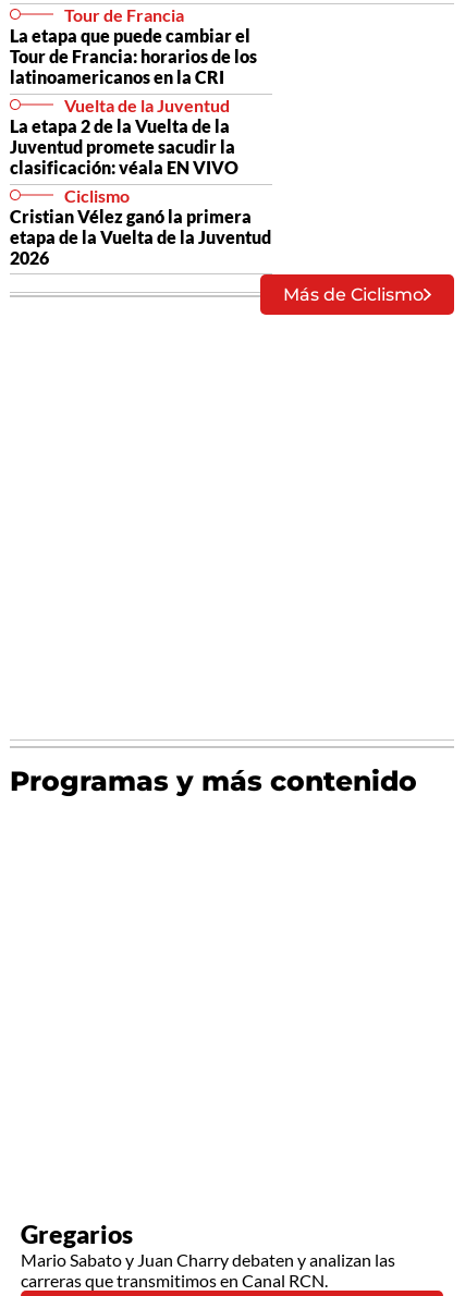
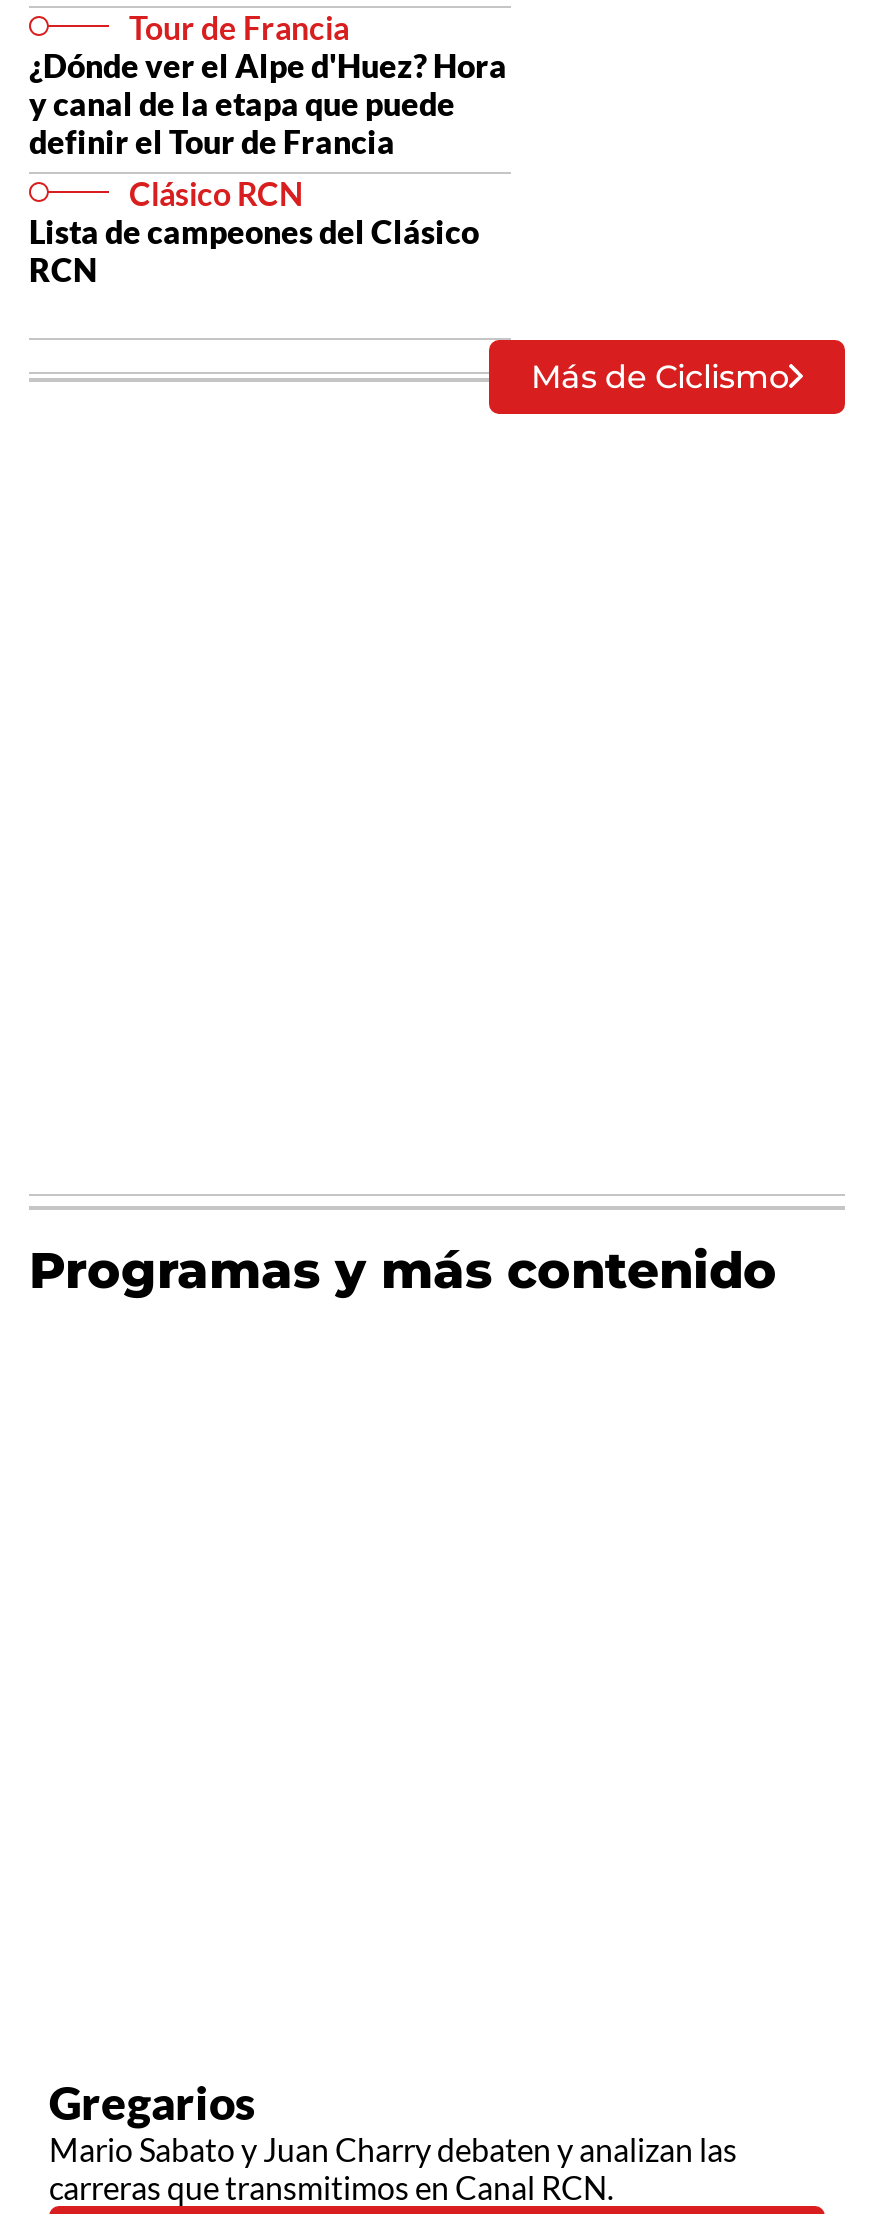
[10,25,271,267] La etapa que puede cambiar el | Tour de Francia: horarios de los | latinoamericanos en la CRI | Vuelta de la Juventud | La etapa 2 de la Vuelta de la | Juventud promete sacudir la | clasificación: véala EN VIVO | Ciclismo | Cristian Vélez ganó la primera | etapa de la Vuelta de la Juventud | 2026 -> [29,46,507,288] ¿Dónde ver el Alpe d'Huez? Hora | y canal de la etapa que puede | definir el Tour de Francia | Clásico RCN | Lista de campeones del Clásico | RCN

